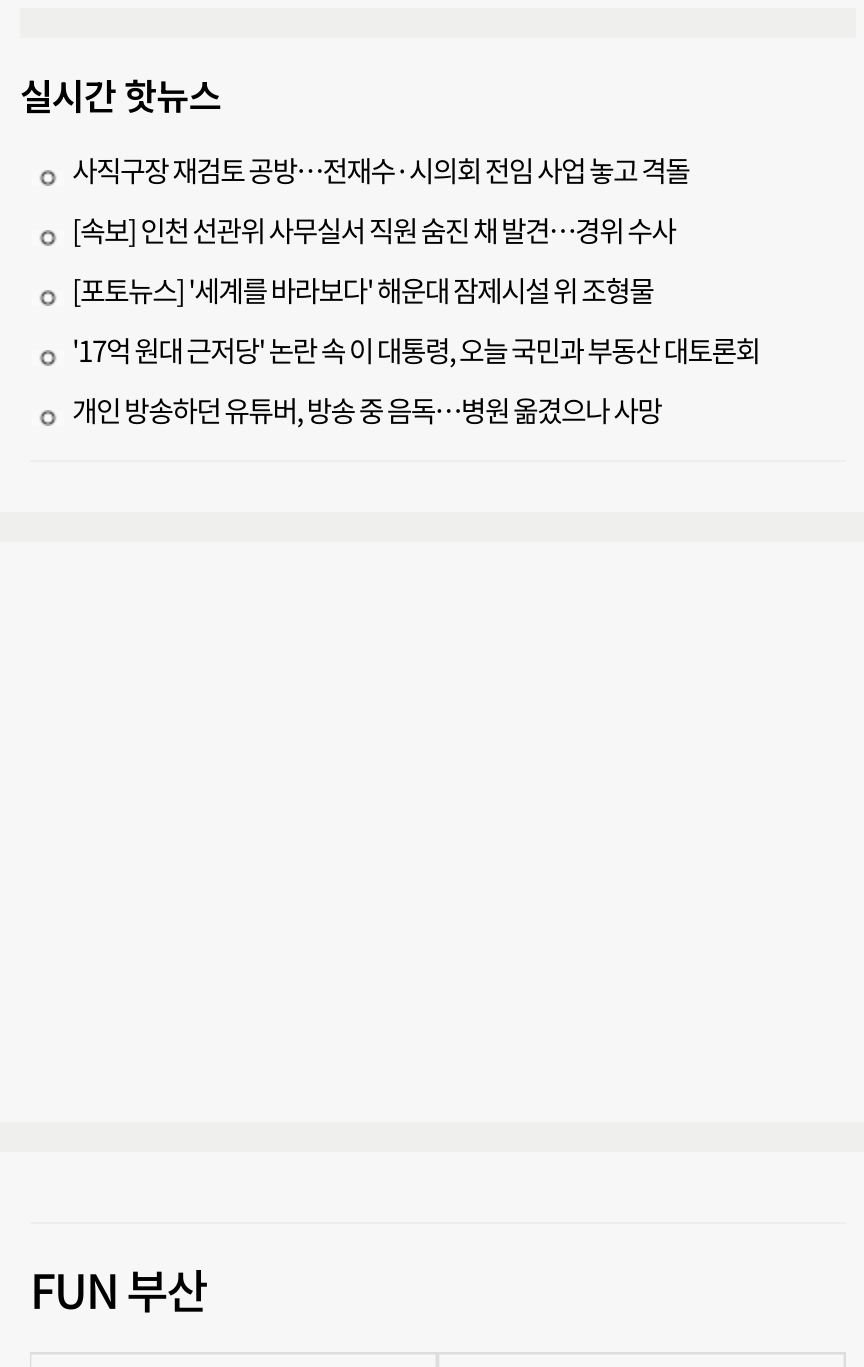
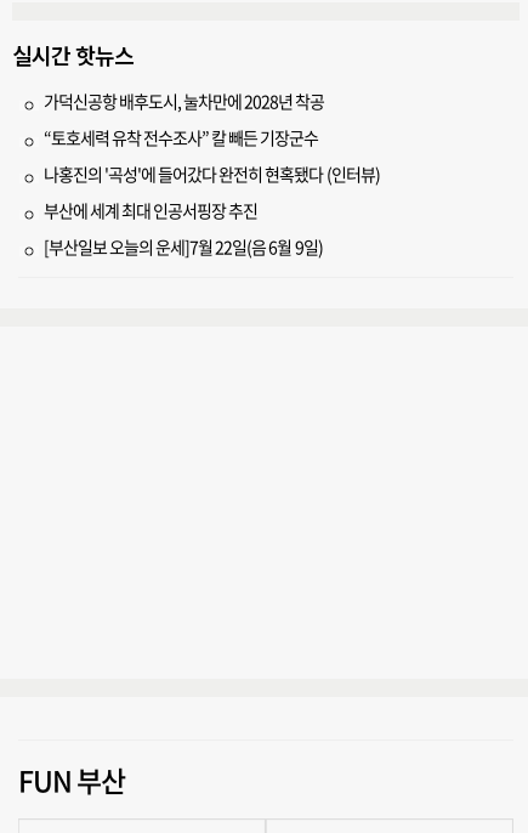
[72,150,689,190] 사직구장 재검토 공방…전재수·시의회 전임 사업 놓고 격돌 -> [44,89,325,113] 가덕신공항 배후도시, 눌차만에 2028년 착공
[72,210,675,250] [속보] 인천 선관위 사무실서 직원 숨진 채 발견…경위 수사 -> [44,125,319,149] “토호세력 유착 전수조사” 칼 빼든 기장군수
[72,270,653,310] [포토뉴스] '세계를 바라보다' 해운대 잠제시설 위 조형물 -> [44,161,379,186] 나홍진의 '곡성'에 들어갔다 완전히 현혹됐다 (인터뷰)
[72,330,760,370] '17억 원대 근저당' 논란 속 이 대통령, 오늘 국민과 부동산 대토론회 -> [44,198,258,222] 부산에 세계 최대 인공서핑장 추진
[72,390,661,430] 개인 방송하던 유튜버, 방송 중 음독…병원 옮겼으나 사망 -> [44,234,322,259] [부산일보 오늘의 운세]7월 22일(음 6월 9일)

